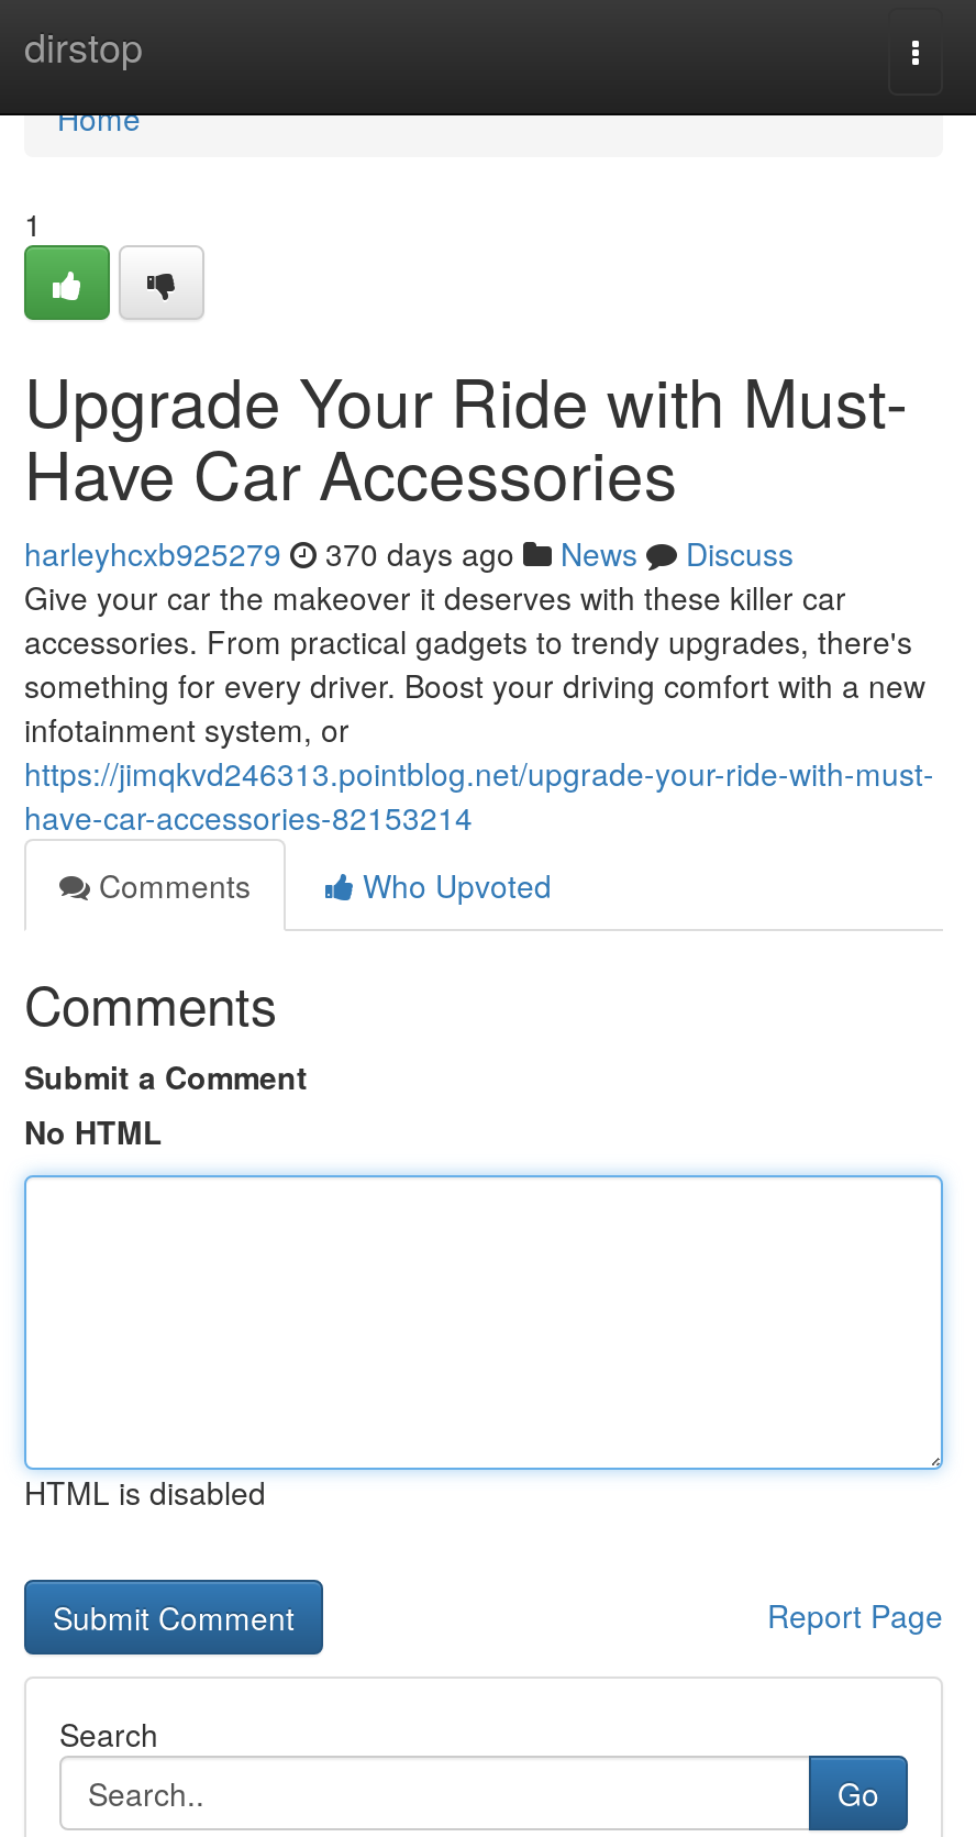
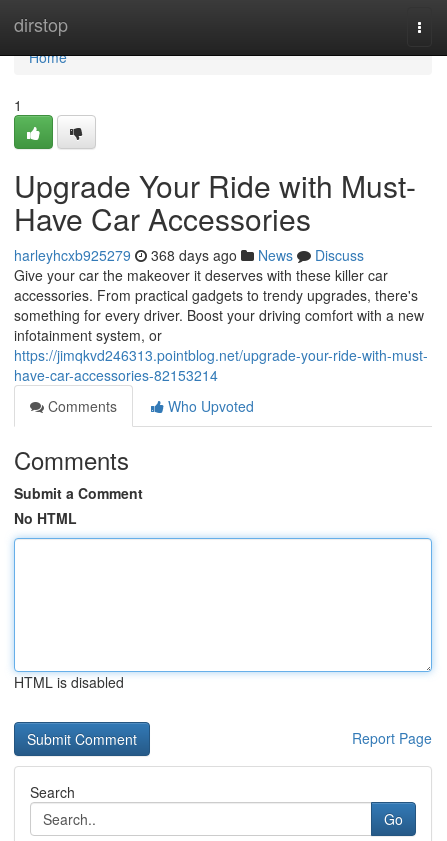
[24,531,794,575] harleyhcxb925279 370 days ago News Discuss -> [14,245,364,265] harleyhcxb925279 368 days ago News Discuss

